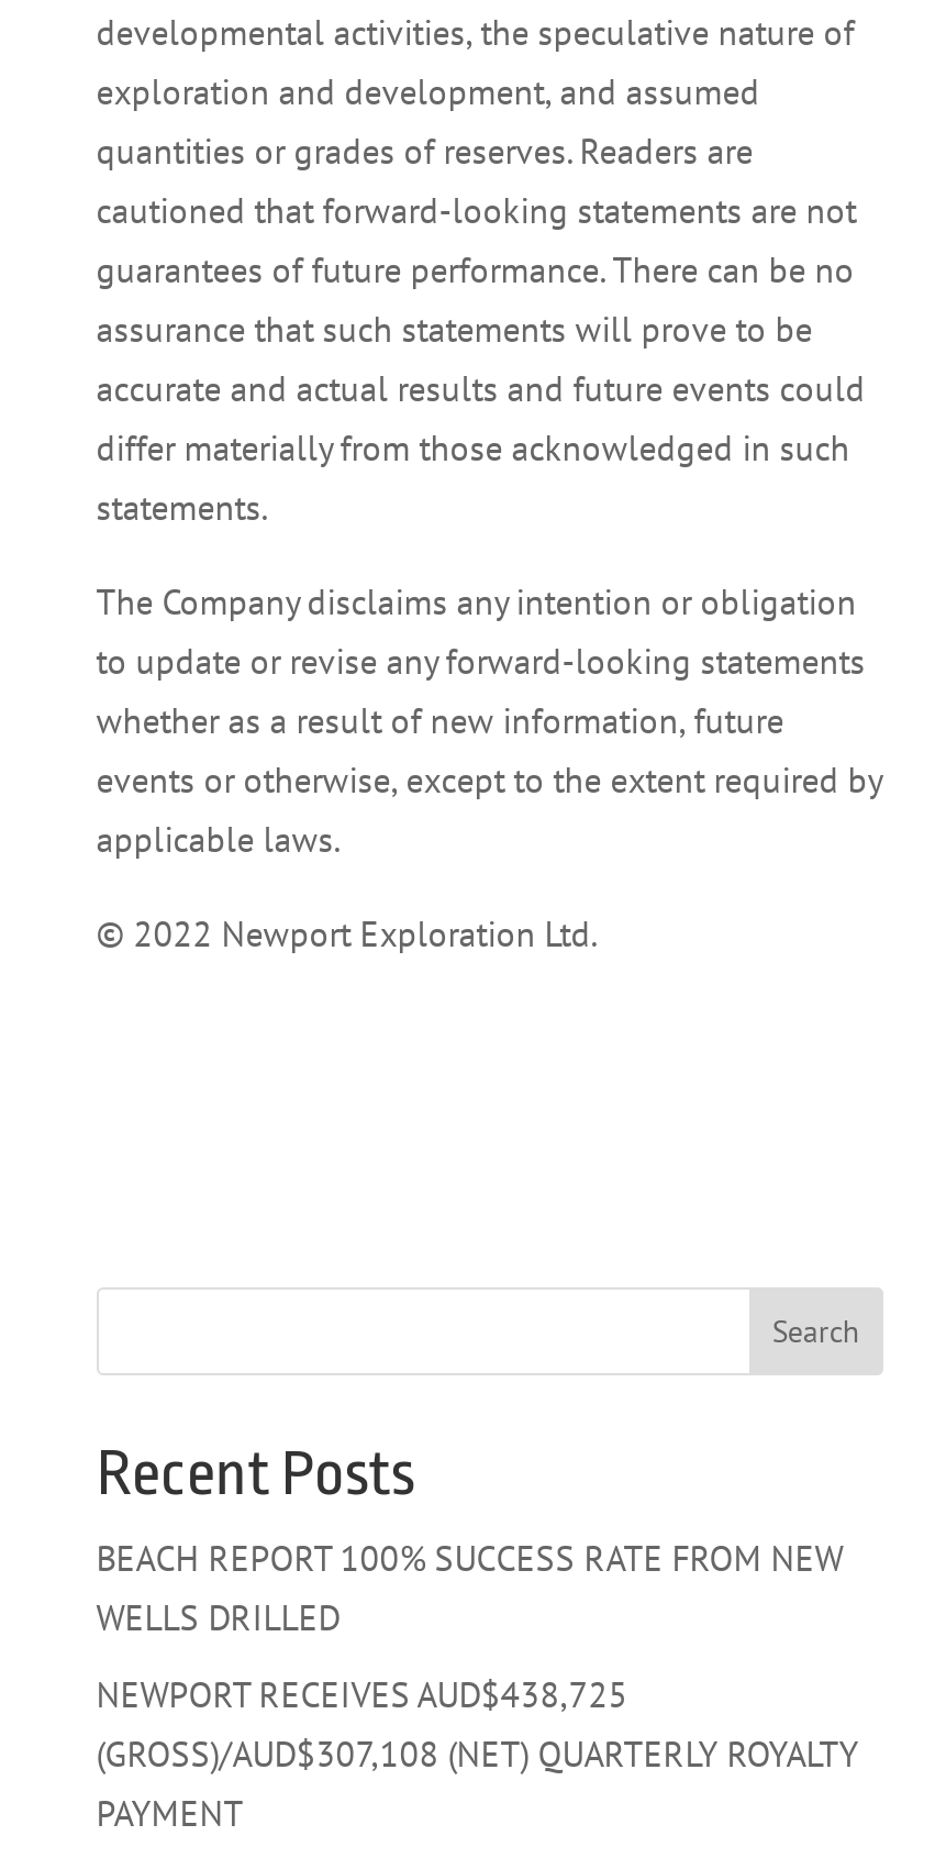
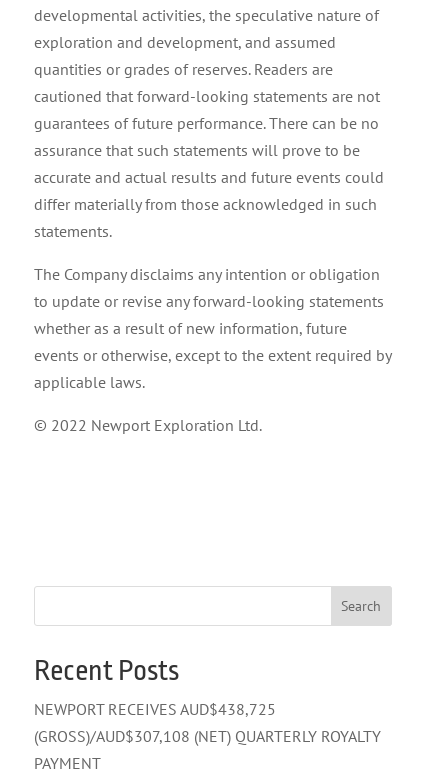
[96,1536,843,1639] BEACH REPORT 100% SUCCESS RATE FROM NEW | WELLS DRILLED -> none

